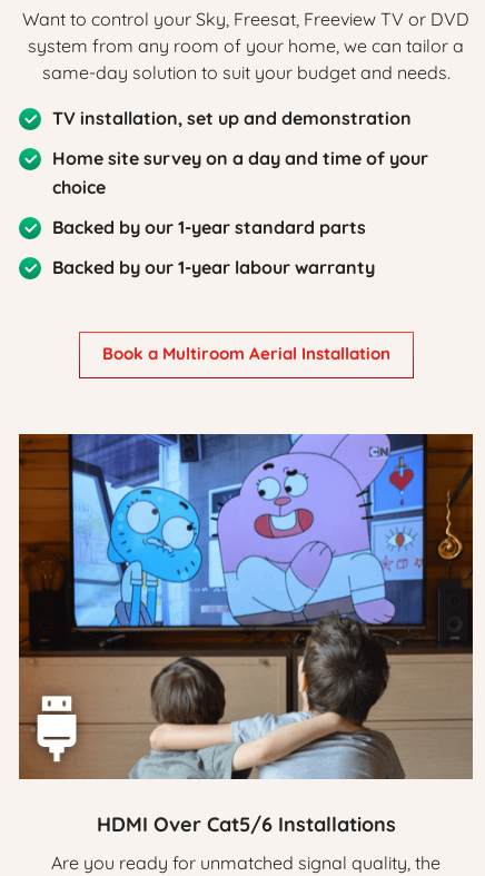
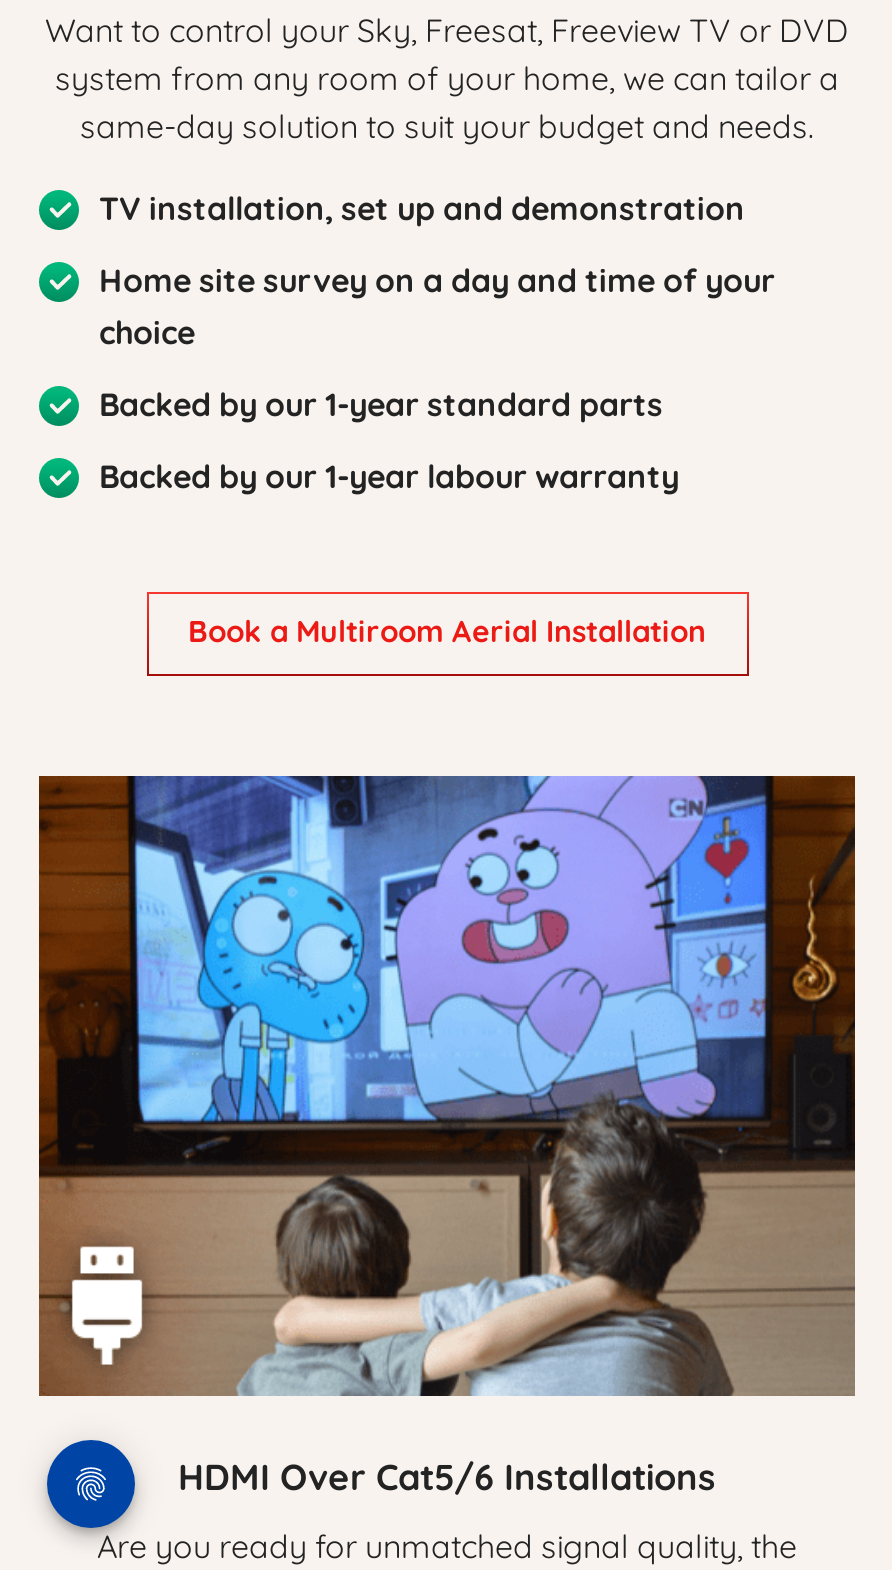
none -> [43,1438,139,1538] [image]

